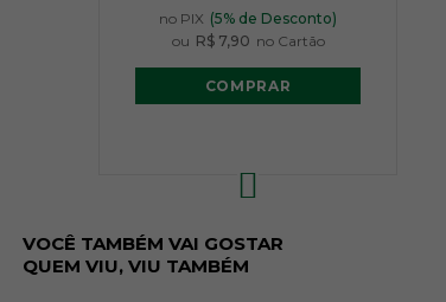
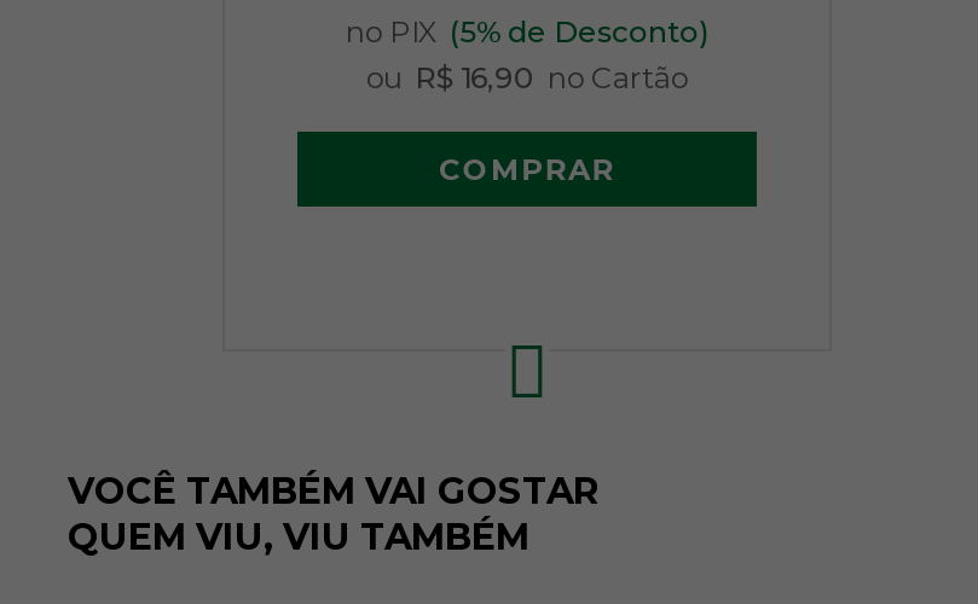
[171,32,324,50] ou R$ 7,90 no Cartão -> [366,59,688,95] ou R$ 16,90 no Cartão

